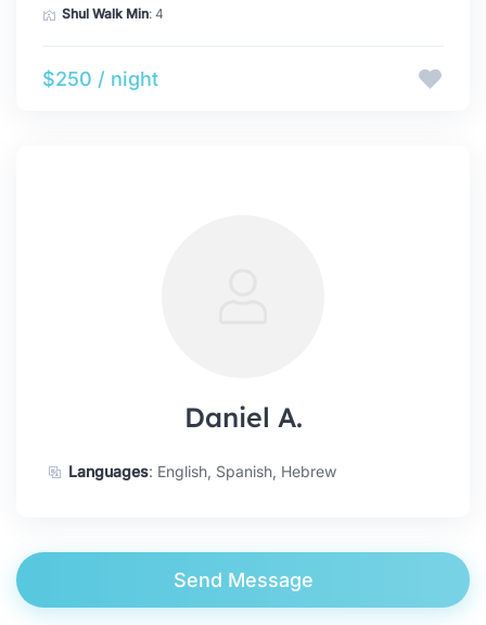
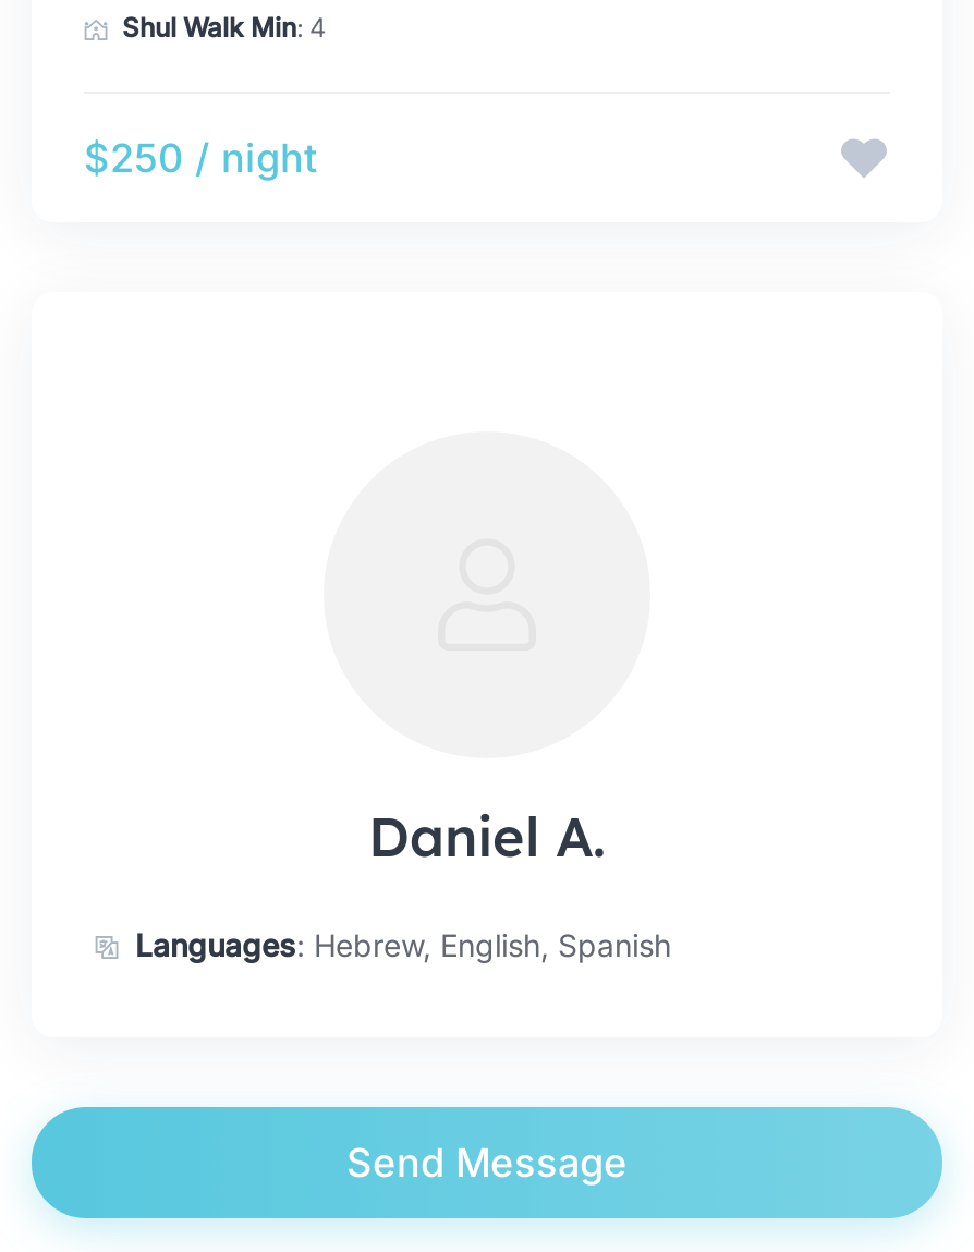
[68,462,336,480] Languages: English, Spanish, Hebrew -> [135,926,671,963] Languages: Hebrew, English, Spanish

